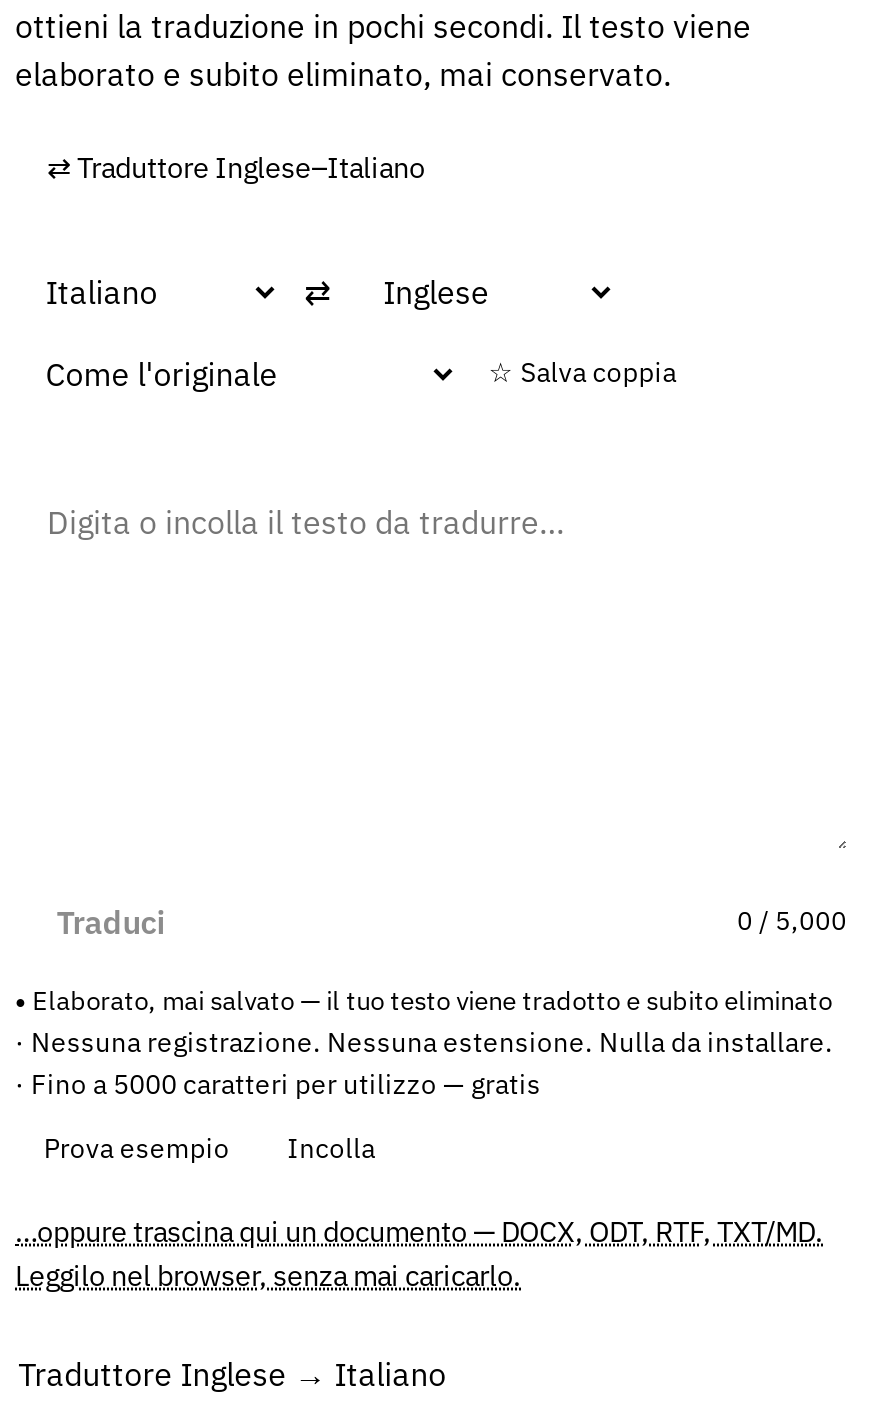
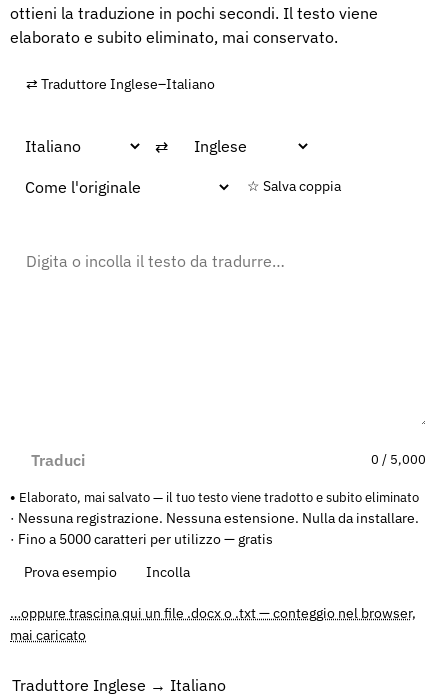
[15,1212,823,1294] …oppure trascina qui un documento — DOCX, ODT, RTF, TXT/MD. | Leggilo nel browser, senza mai caricarlo. -> [10,603,416,644] …oppure trascina qui un file .docx o .txt — conteggio nel browser, | mai caricato

